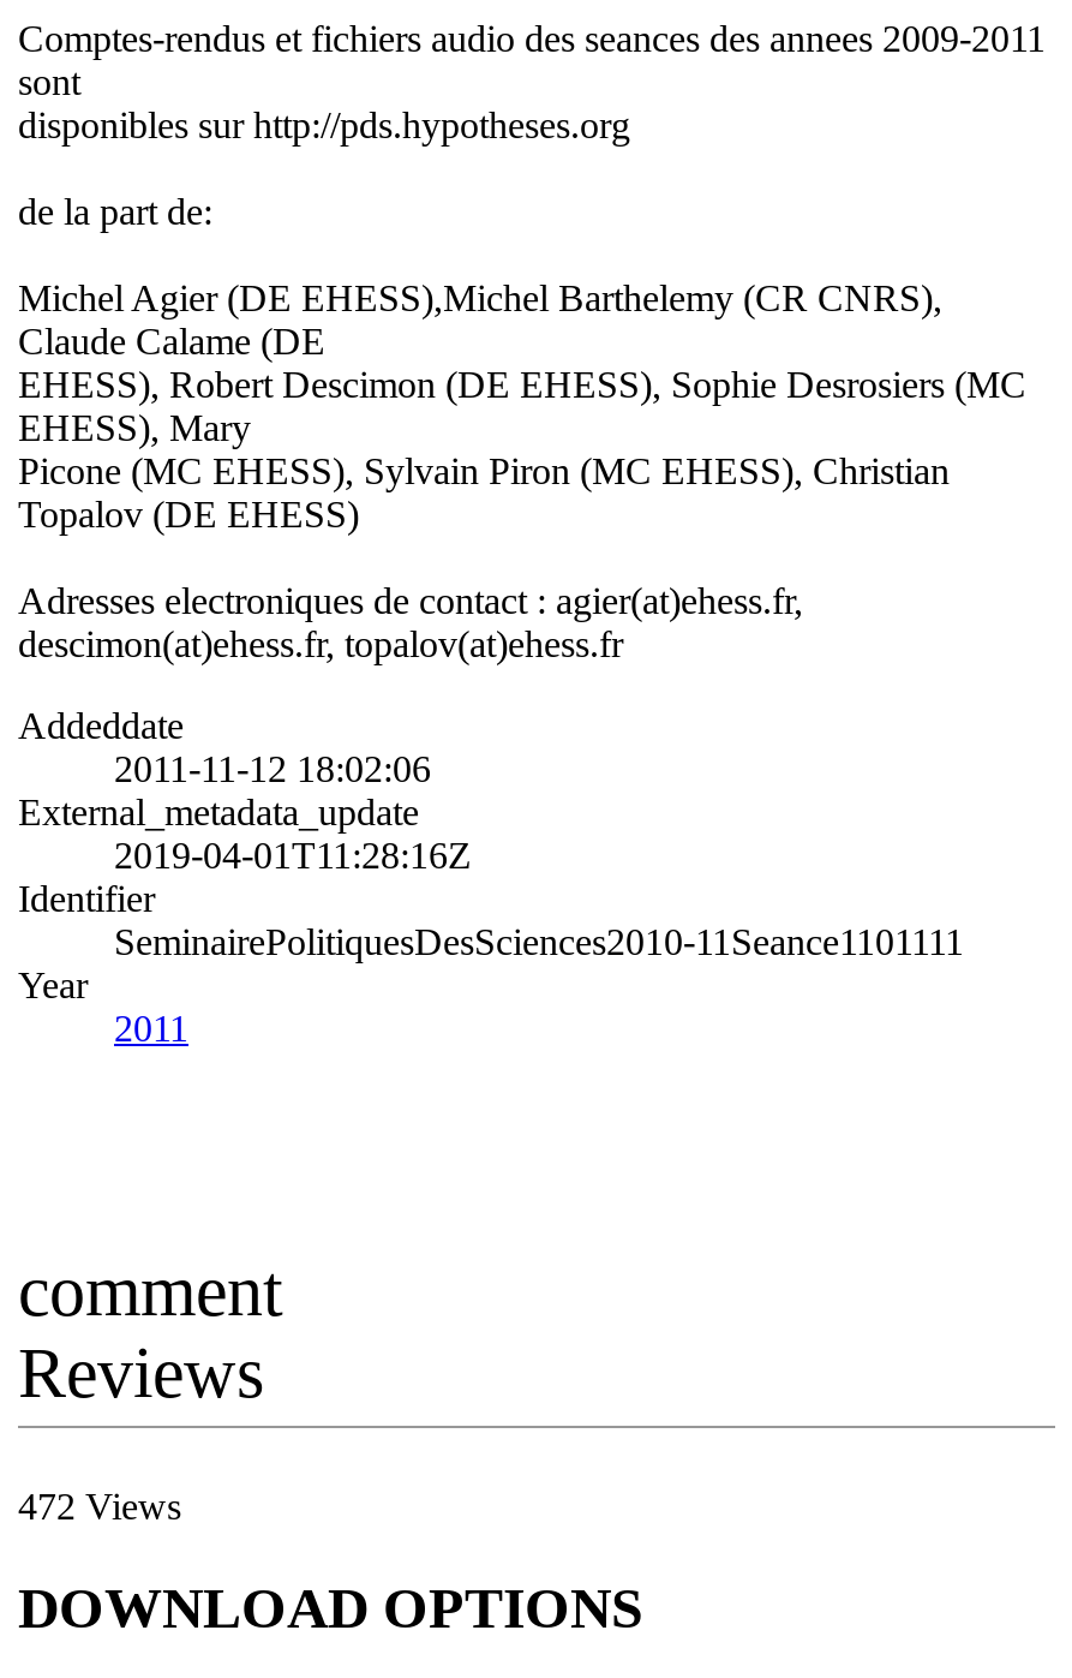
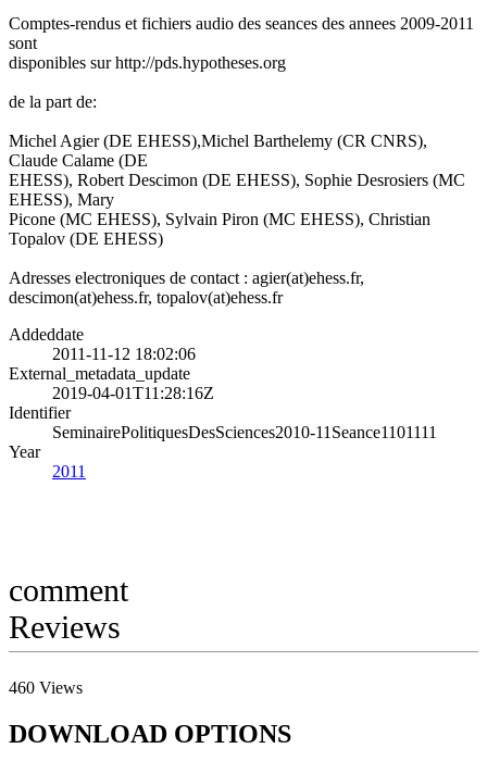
[18,1487,181,1528] 472 Views -> [9,679,83,697] 460 Views

